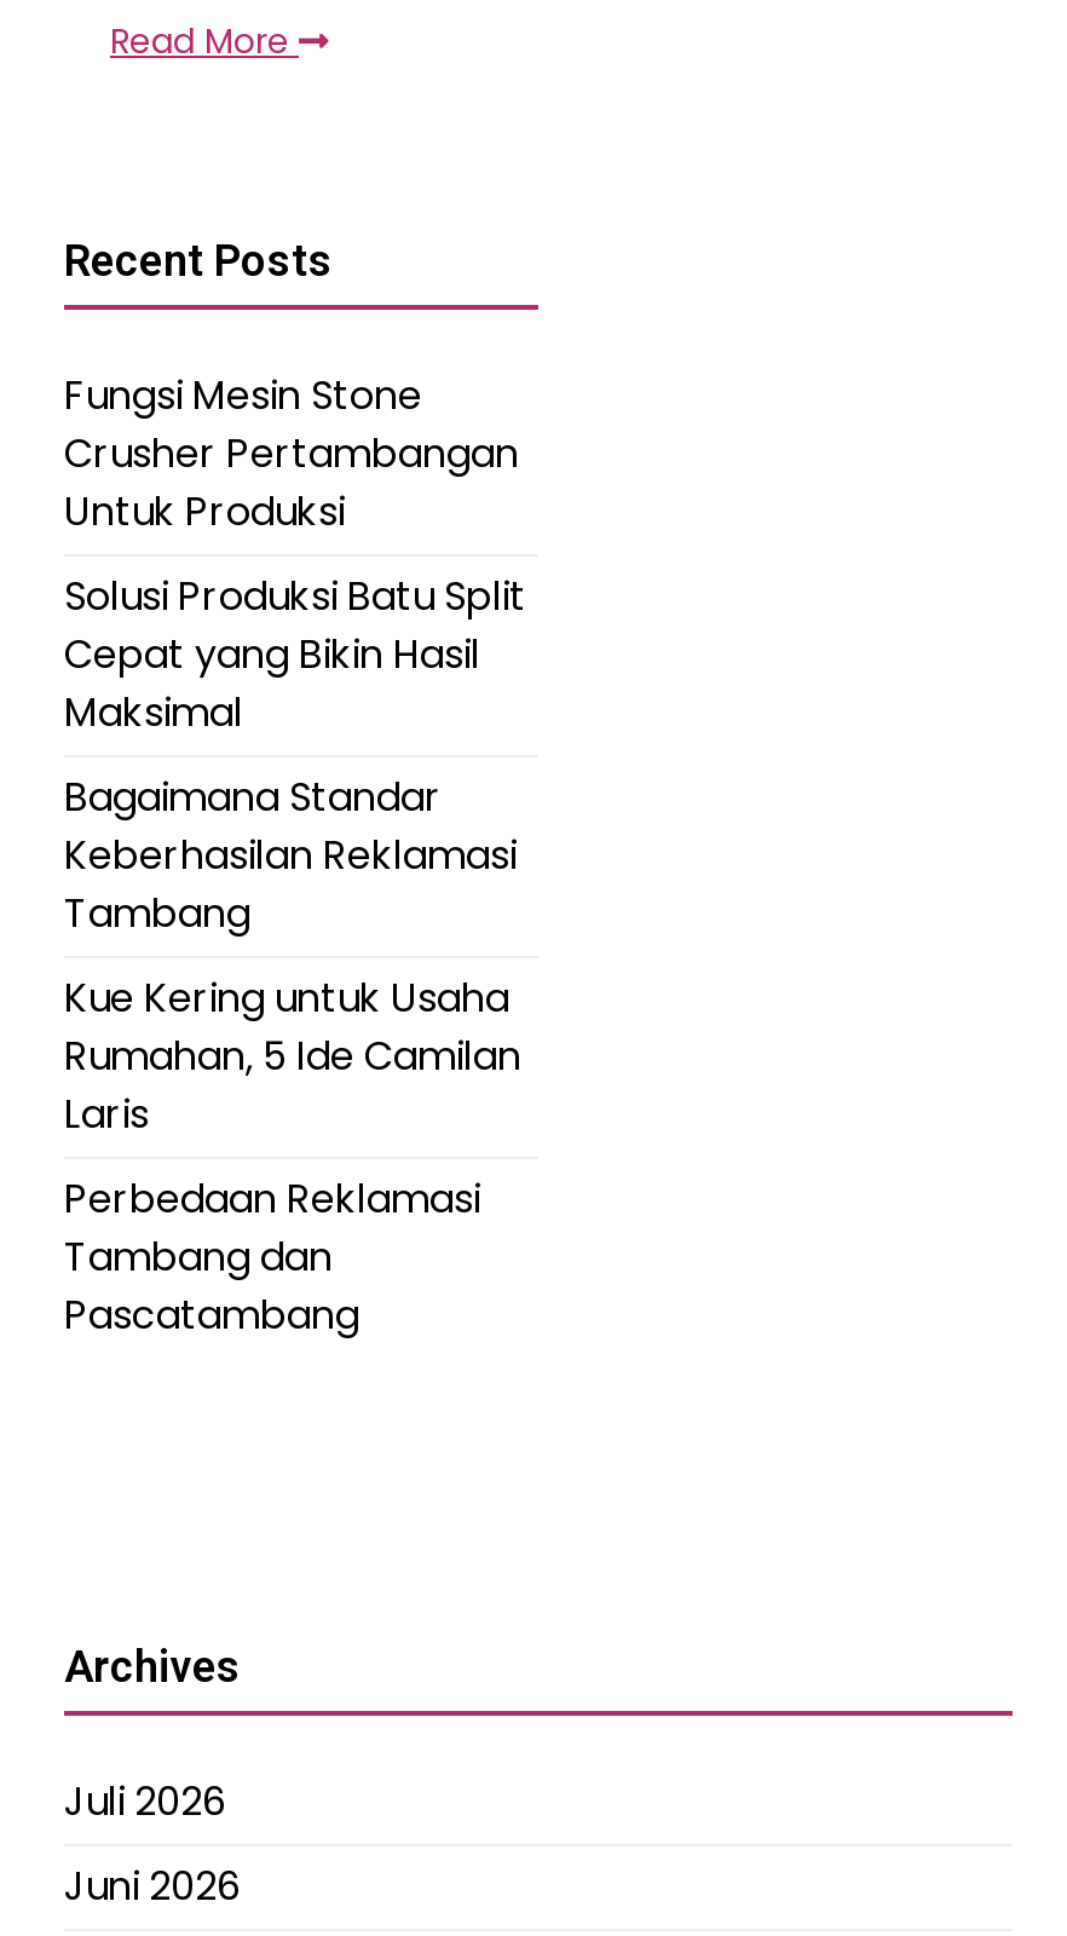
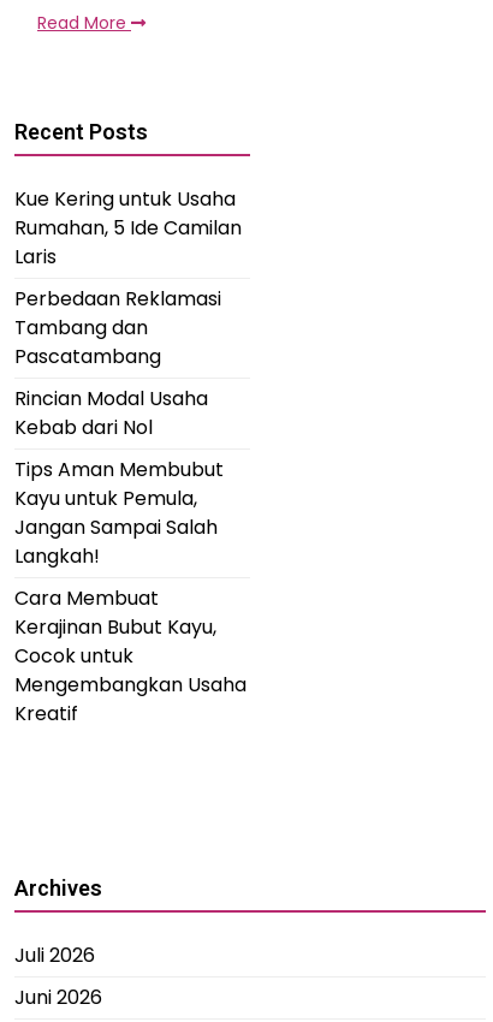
[64,368,526,941] Fungsi Mesin Stone | Crusher Pertambangan | Untuk Produksi | Solusi Produksi Batu Split | Cepat yang Bikin Hasil | Maksimal | Bagaimana Standar | Keberhasilan Reklamasi | Tambang -> none
moved [64,970,521,1343] -> [14,185,242,370]: Kue Kering untuk Usaha | Rumahan, 5 Ide Camilan | Laris | Perbedaan Reklamasi | Tambang dan | Pascatambang
none -> [14,385,246,727] Rincian Modal Usaha | Kebab dari Nol | Tips Aman Membubut | Kayu untuk Pemula, | Jangan Sampai Salah | Langkah! | Cara Membuat | Kerajinan Bubut Kayu, | Cocok untuk | Mengembangkan Usaha | Kreatif

